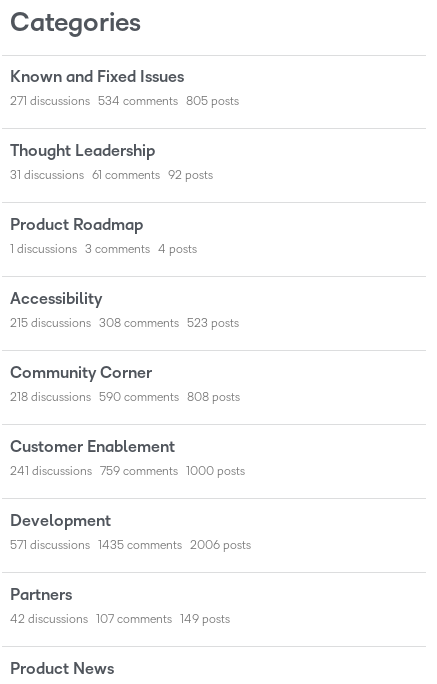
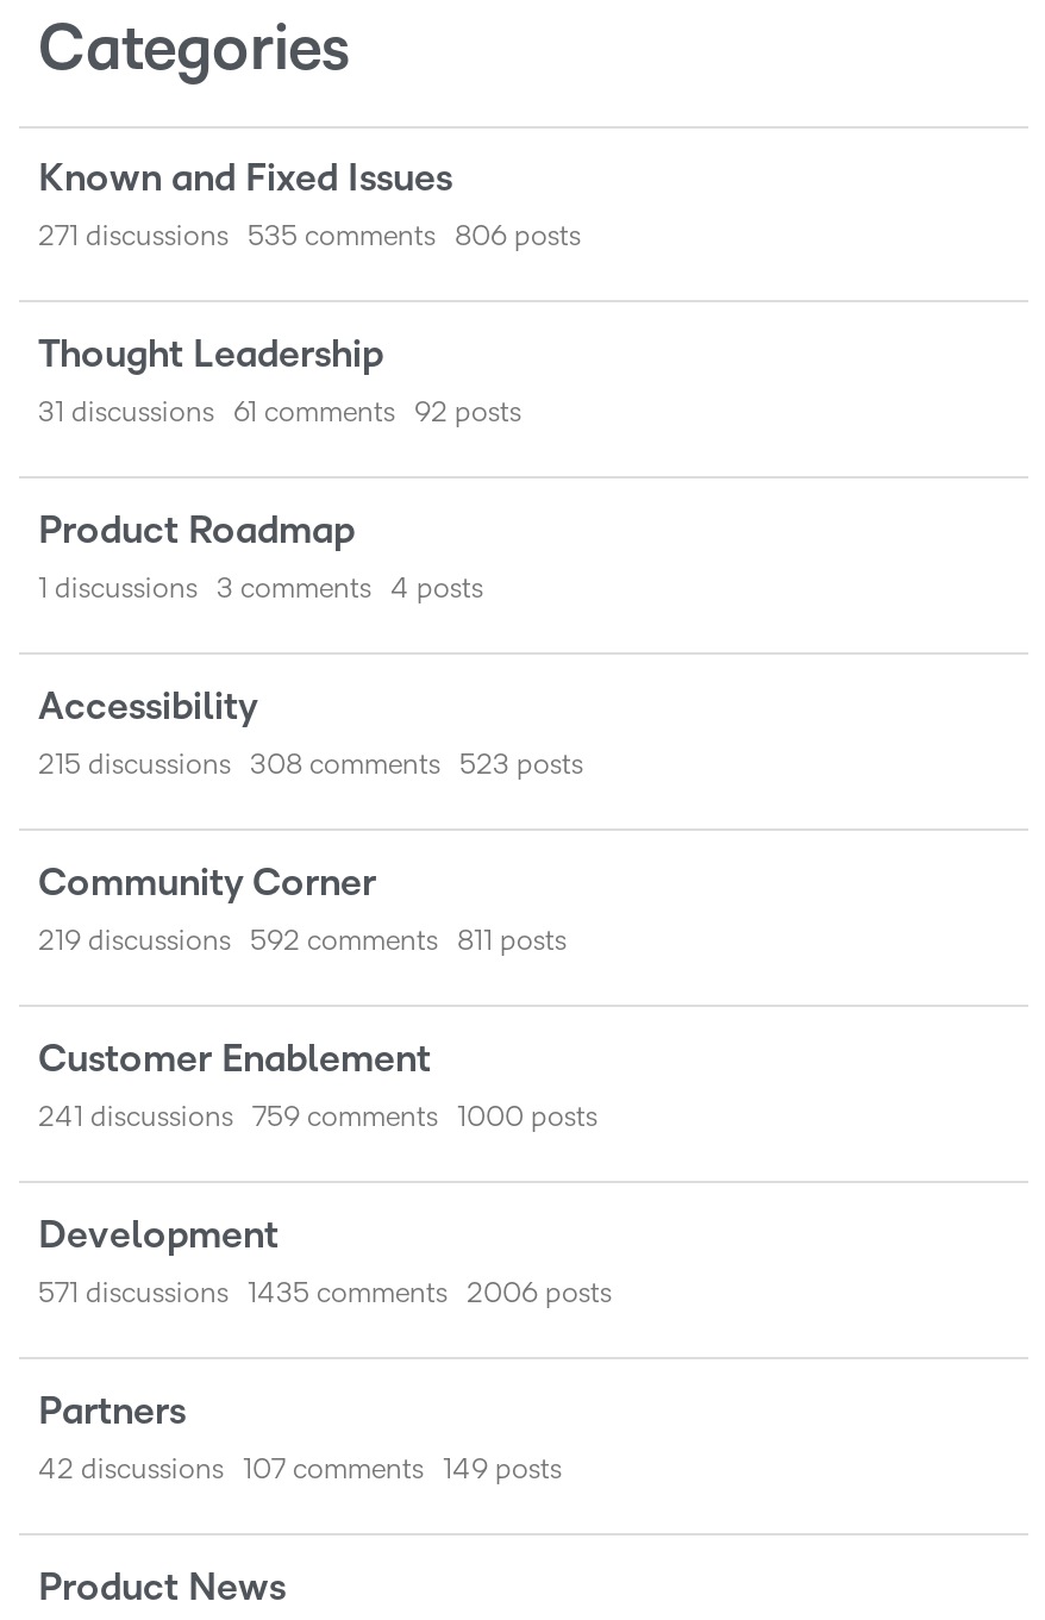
[98,95,178,108] 534 comments -> [248,222,436,253] 535 comments
[186,95,239,108] 805 posts -> [455,222,581,253] 806 posts
[10,391,91,404] 218 discussions -> [38,926,231,957] 219 discussions
[99,391,179,404] 590 comments -> [250,926,438,957] 592 comments
[187,391,240,404] 808 posts -> [457,926,567,957] 811 posts

